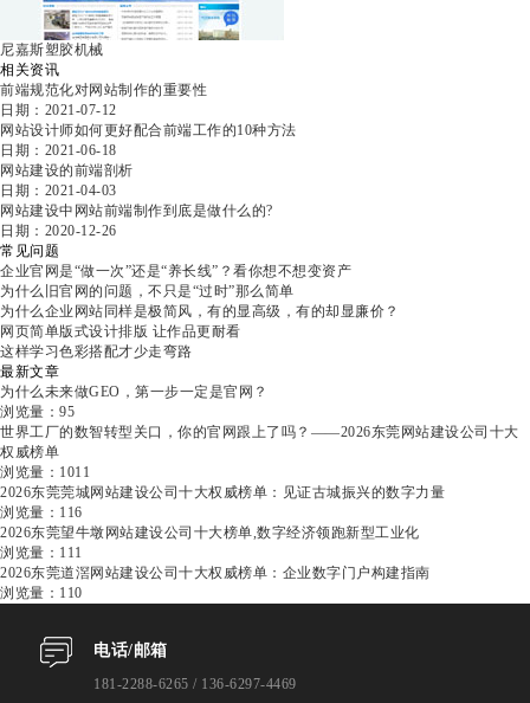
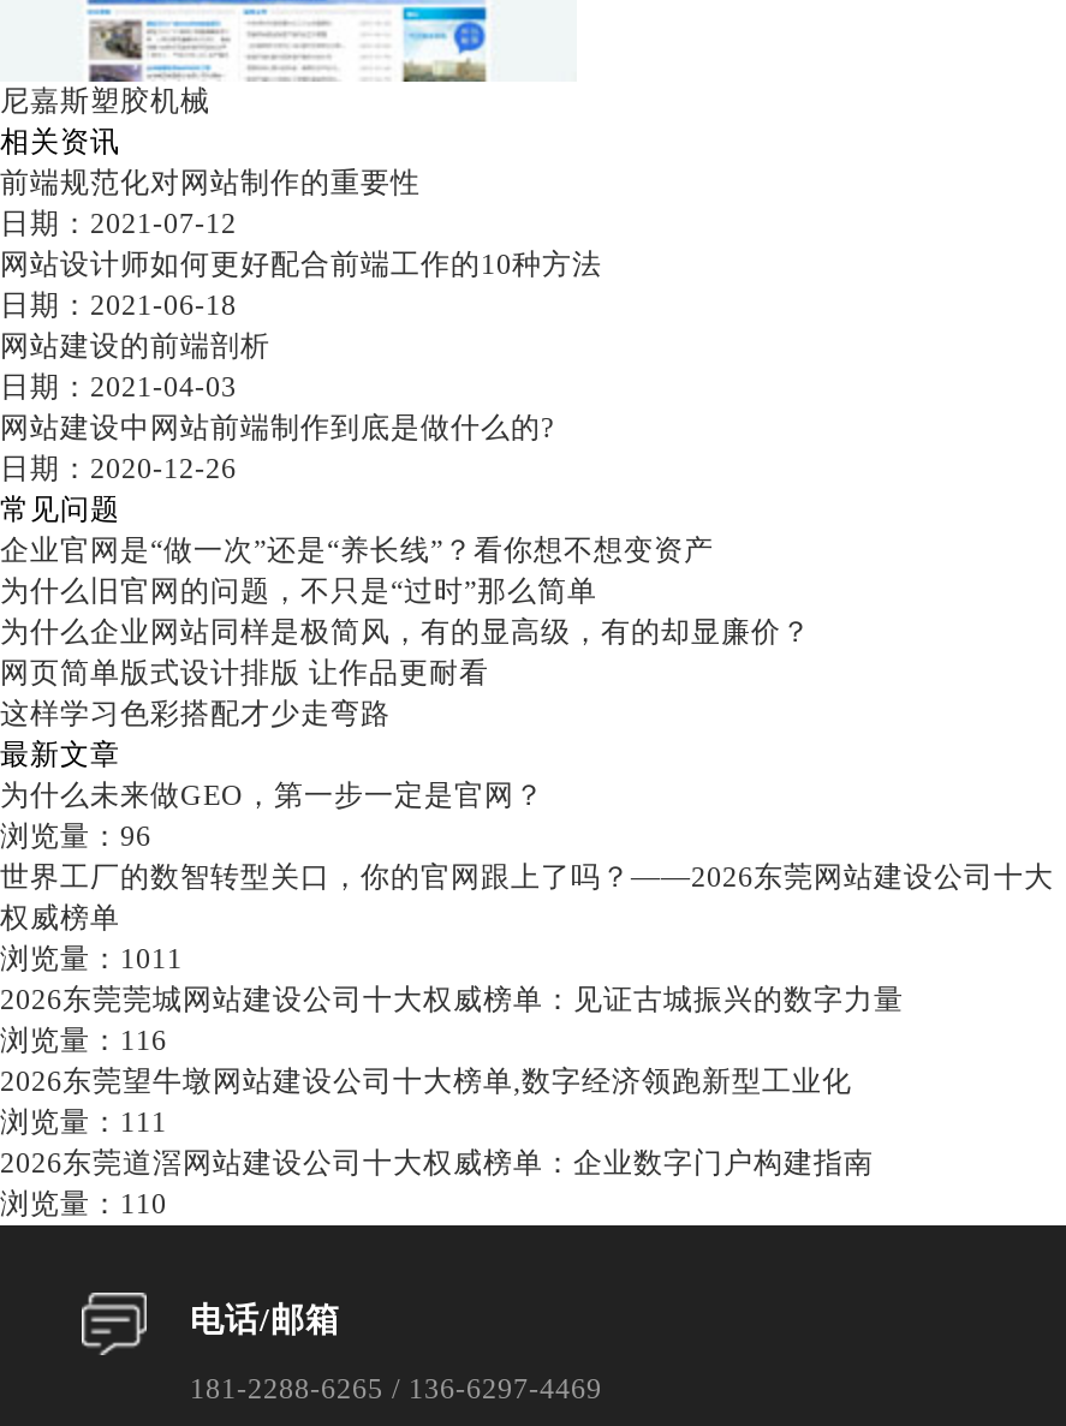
[0,404,75,420] 浏览量：95 -> [0,819,151,853] 浏览量：96

